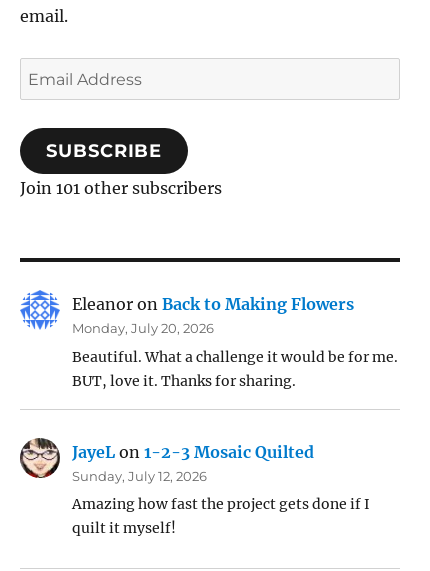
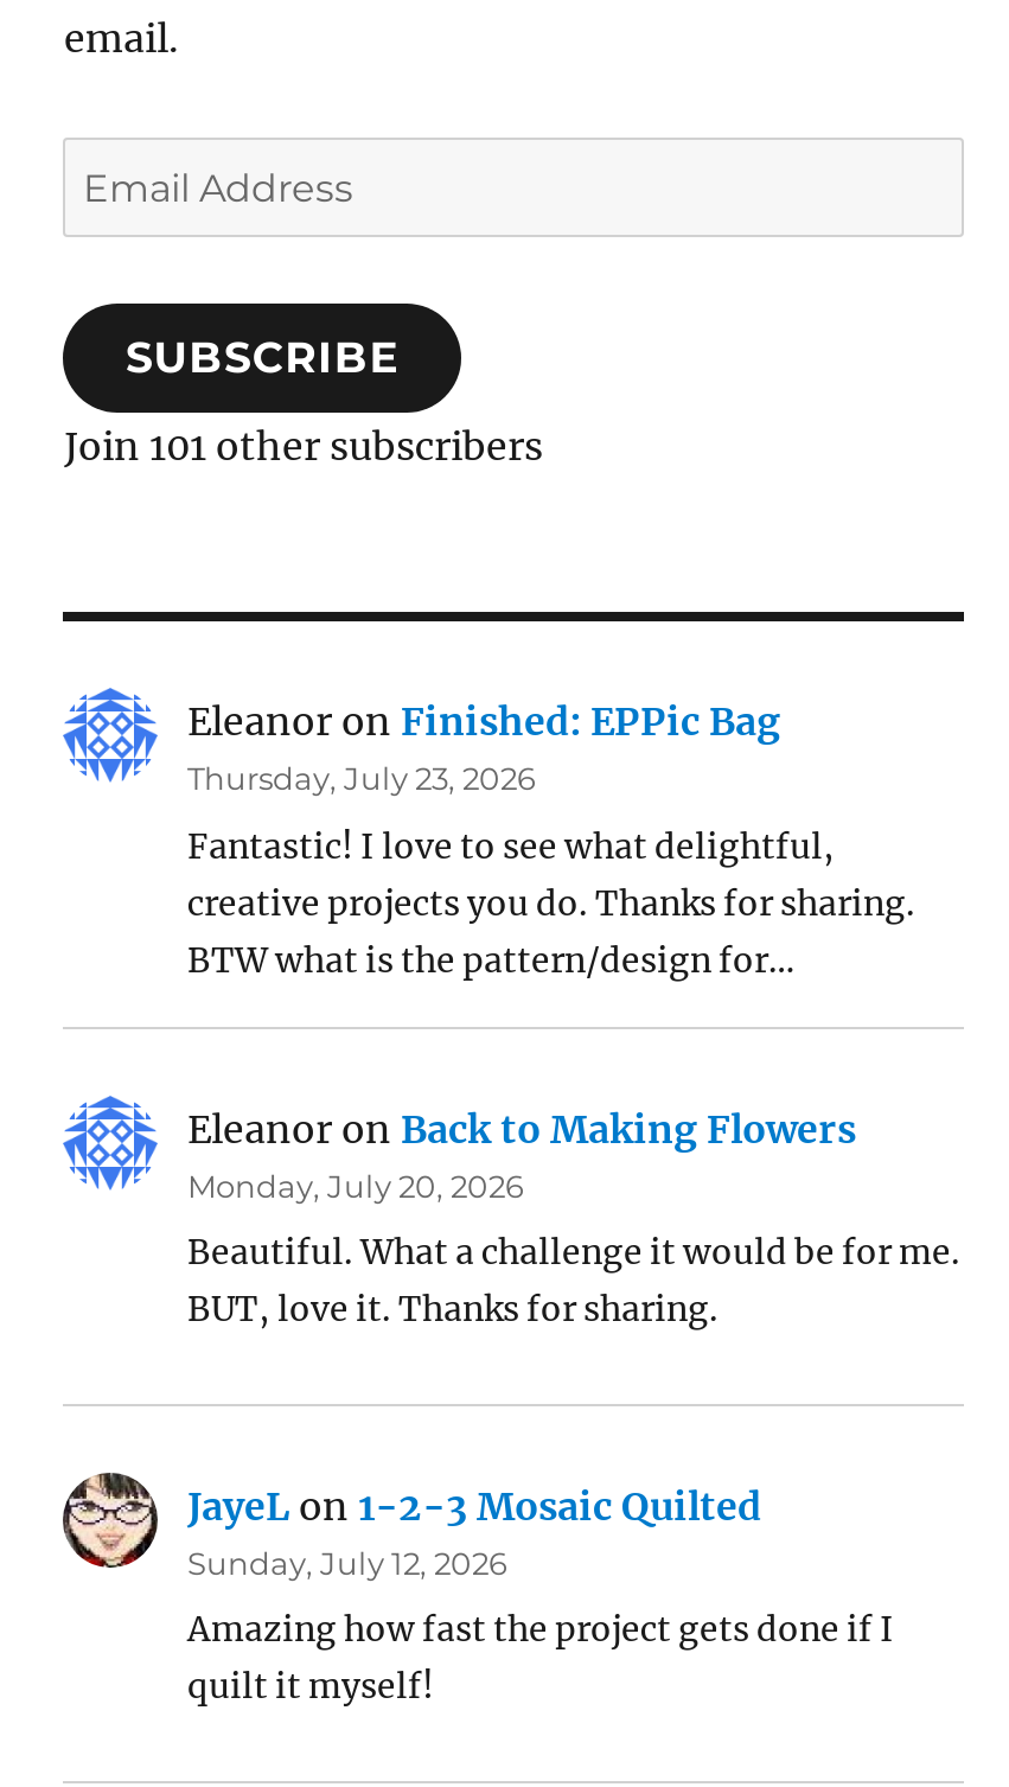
none -> [187,698,915,981] Eleanor on Finished: EPPic Bag | Thursday, July 23, 2026 | Fantastic! I love to see what delightful, | creative projects you do. Thanks for sharing. | BTW what is the pattern/design for…

